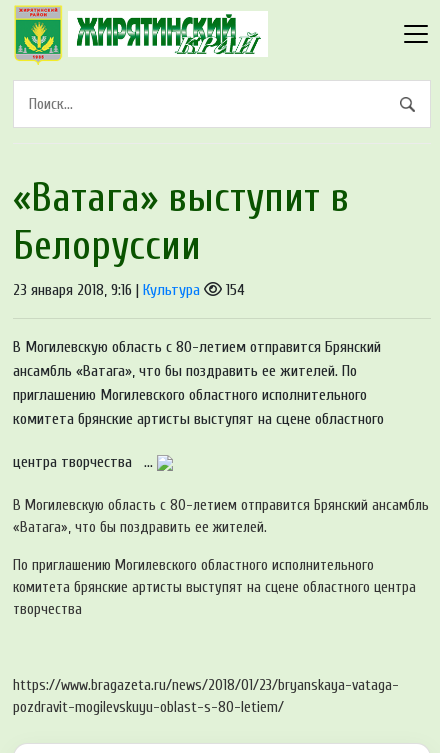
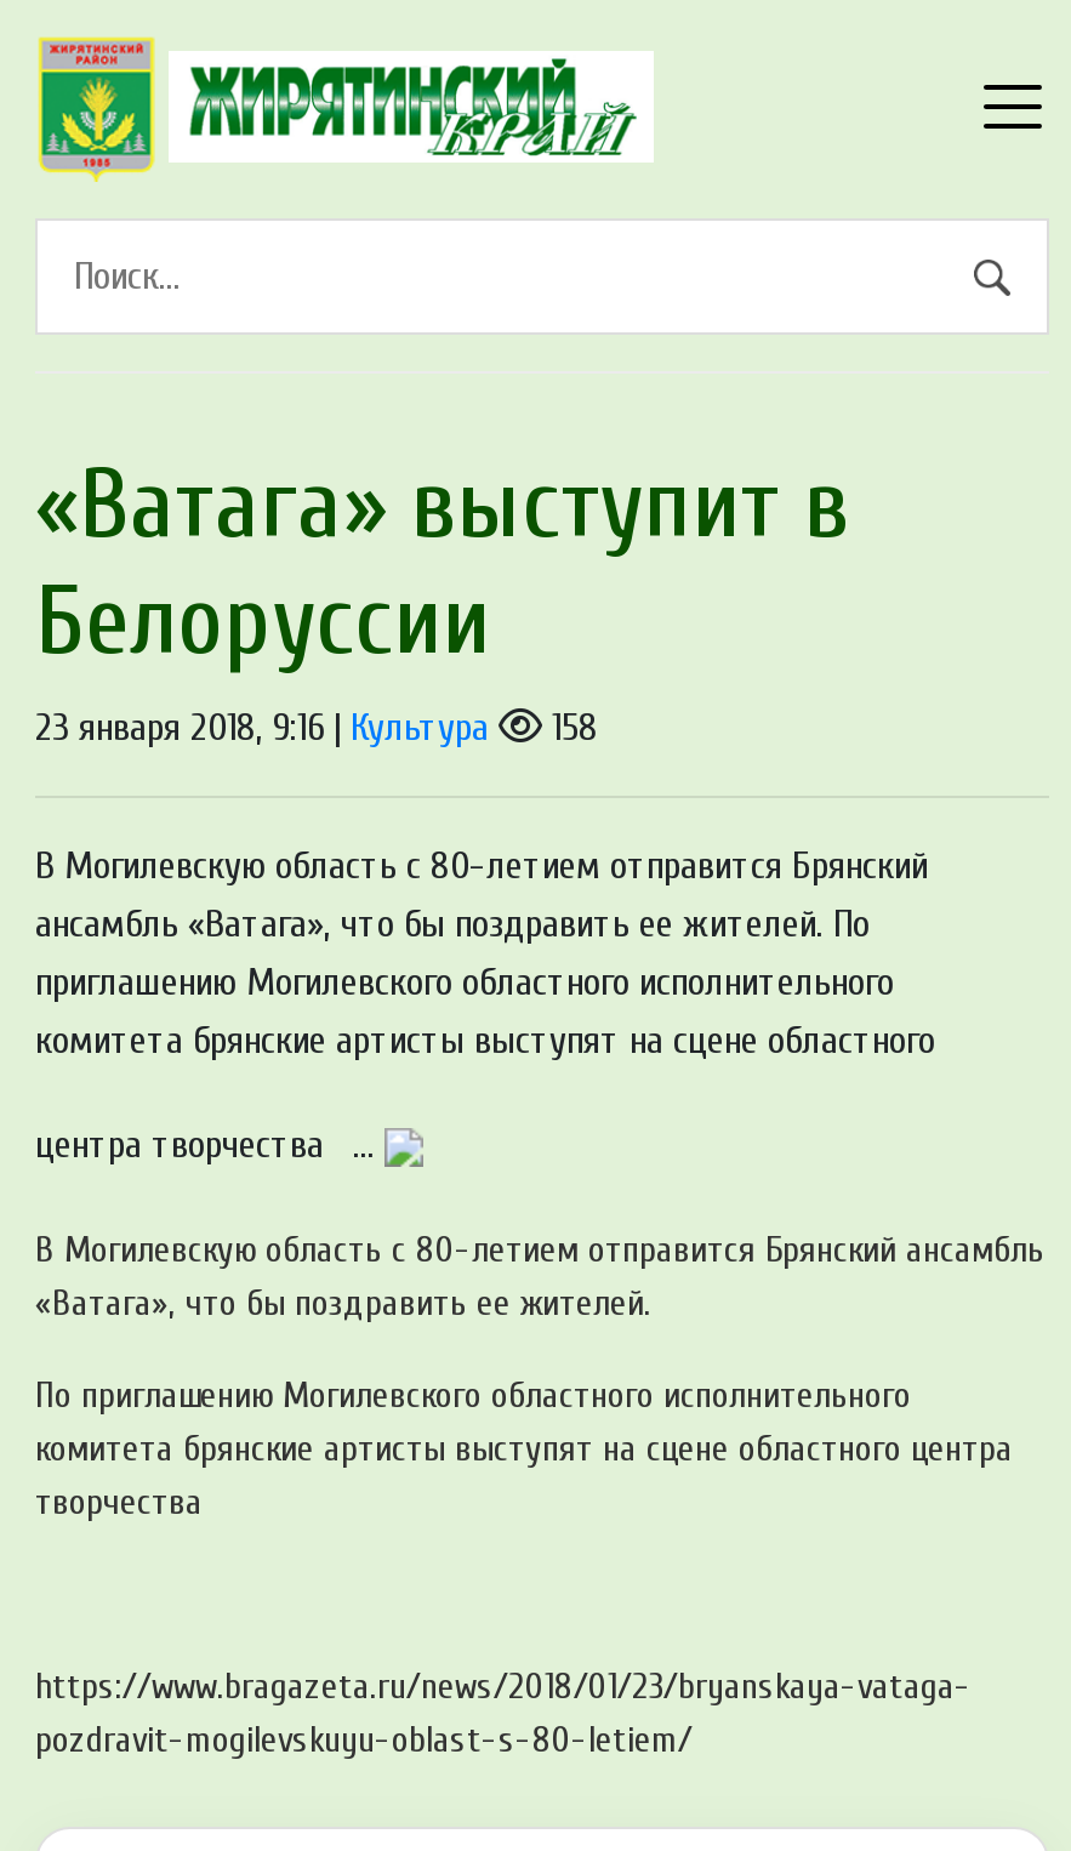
[222,281,245,299] 154 -> [542,705,598,749] 158

